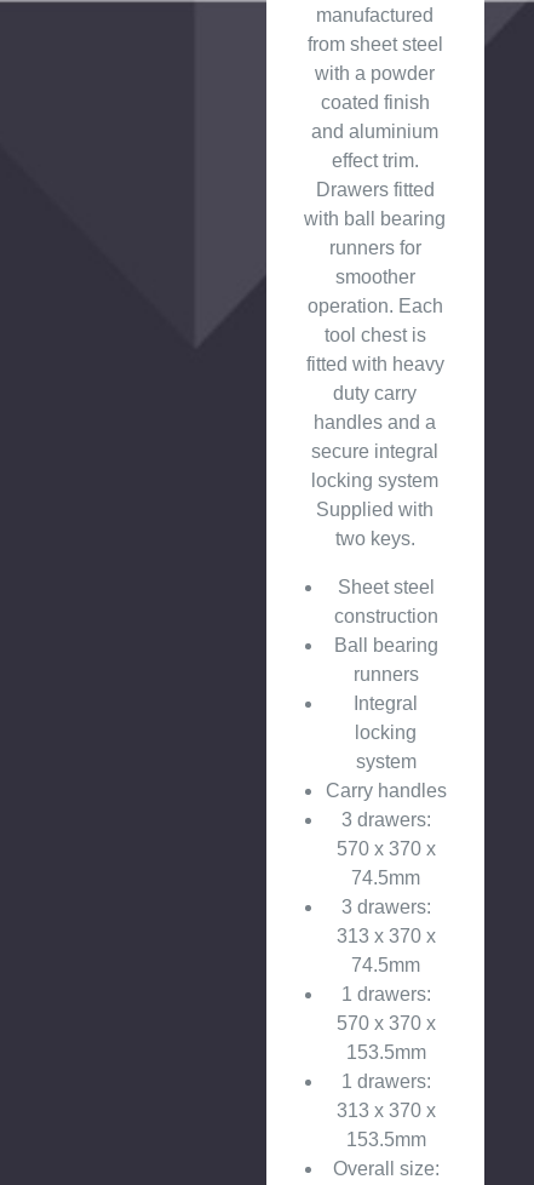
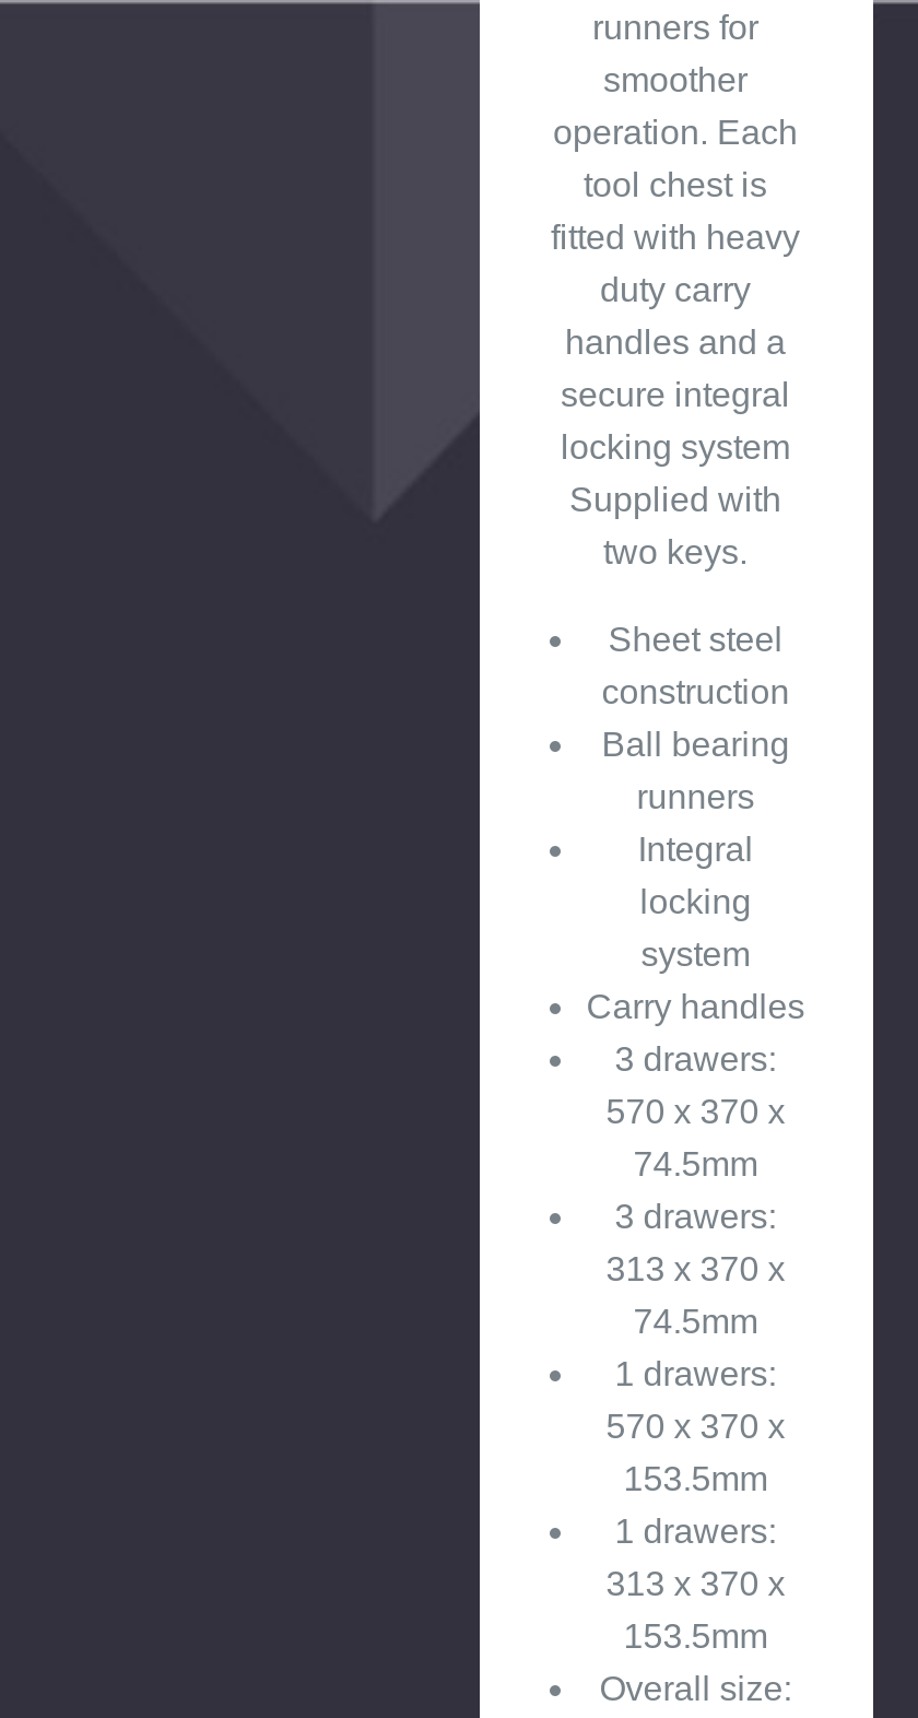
[304,5,446,229] manufactured | from sheet steel | with a powder | coated finish | and aluminium | effect trim. | Drawers fitted | with ball bearing -> none

